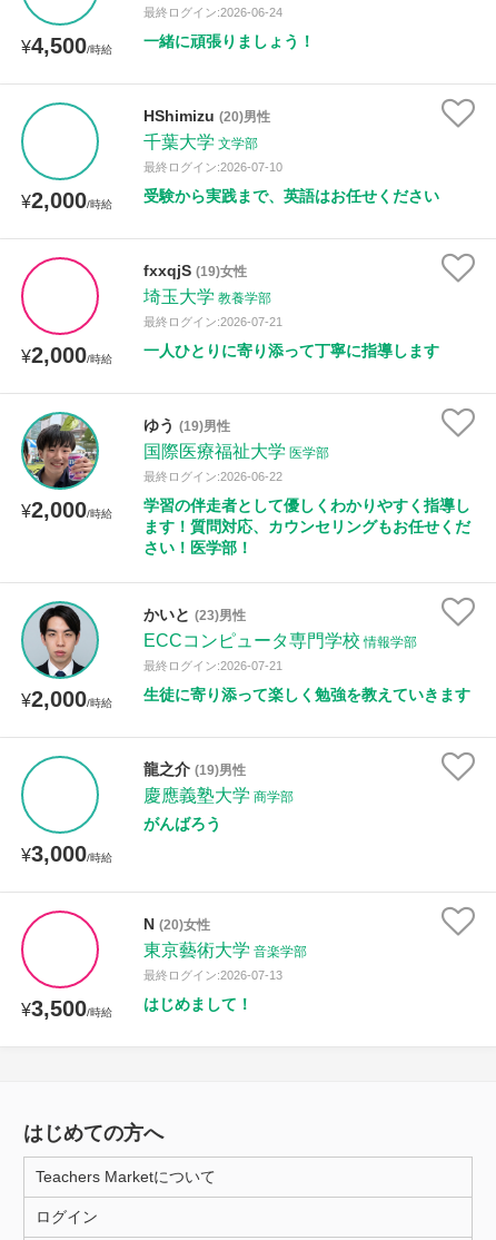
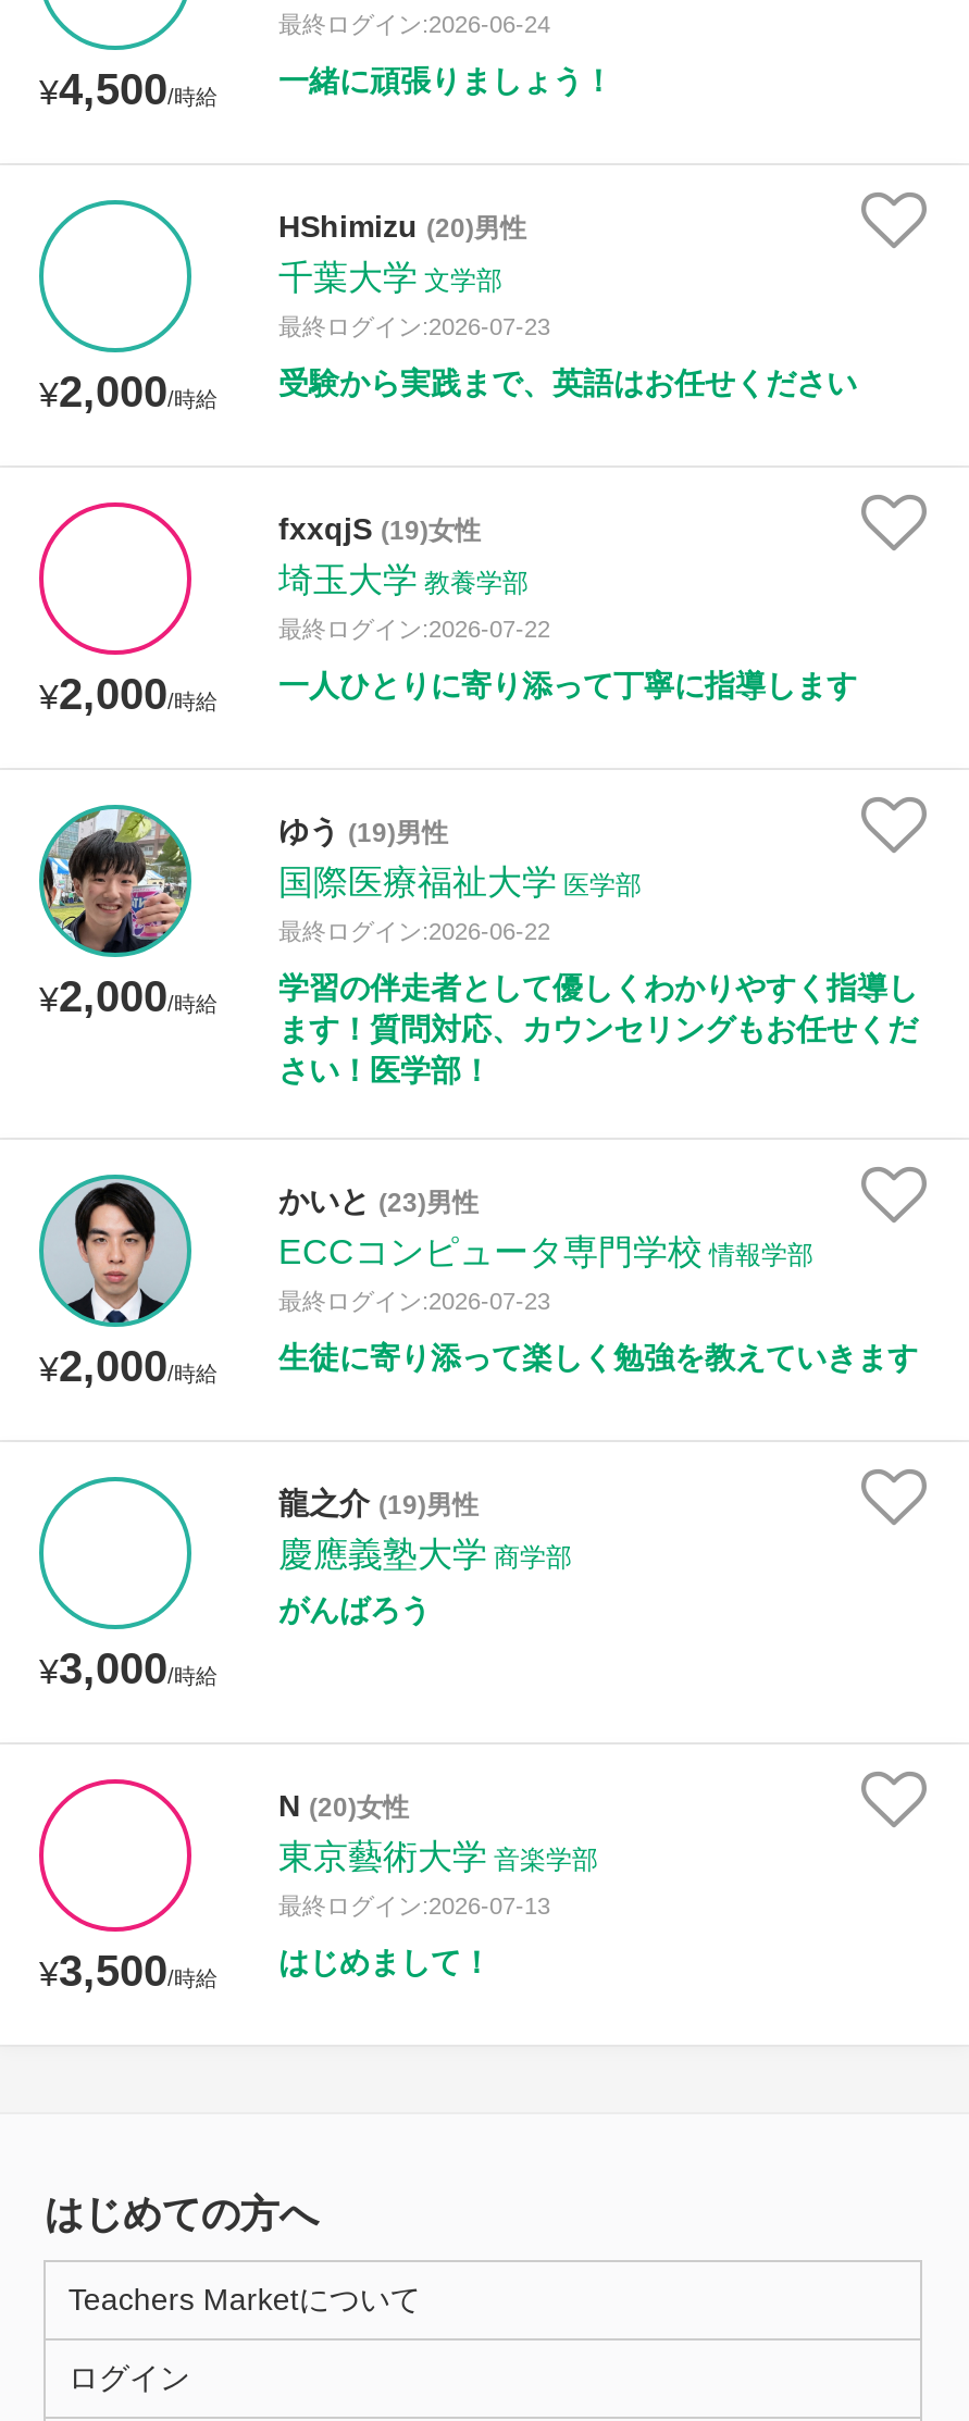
[143,160,282,174] 最終ログイン:2026-07-10 -> [278,313,550,339] 最終ログイン:2026-07-23
[143,315,282,328] 最終ログイン:2026-07-21 -> [278,616,550,642] 最終ログイン:2026-07-22
[143,659,282,672] 最終ログイン:2026-07-21 -> [278,1288,550,1314] 最終ログイン:2026-07-23

